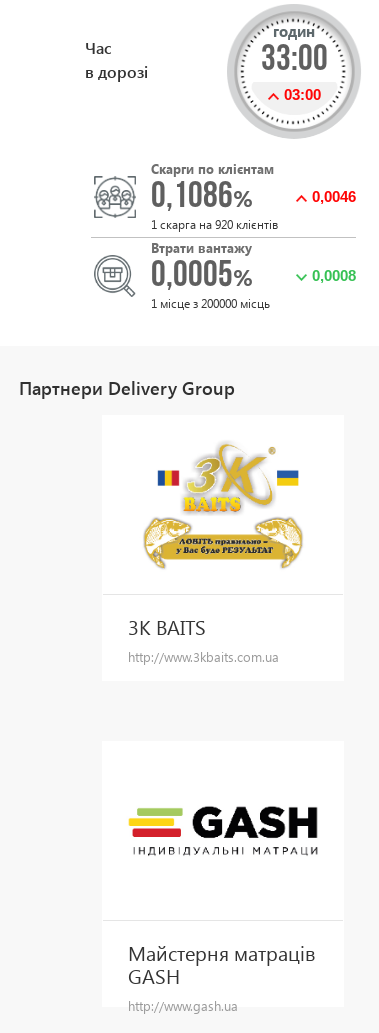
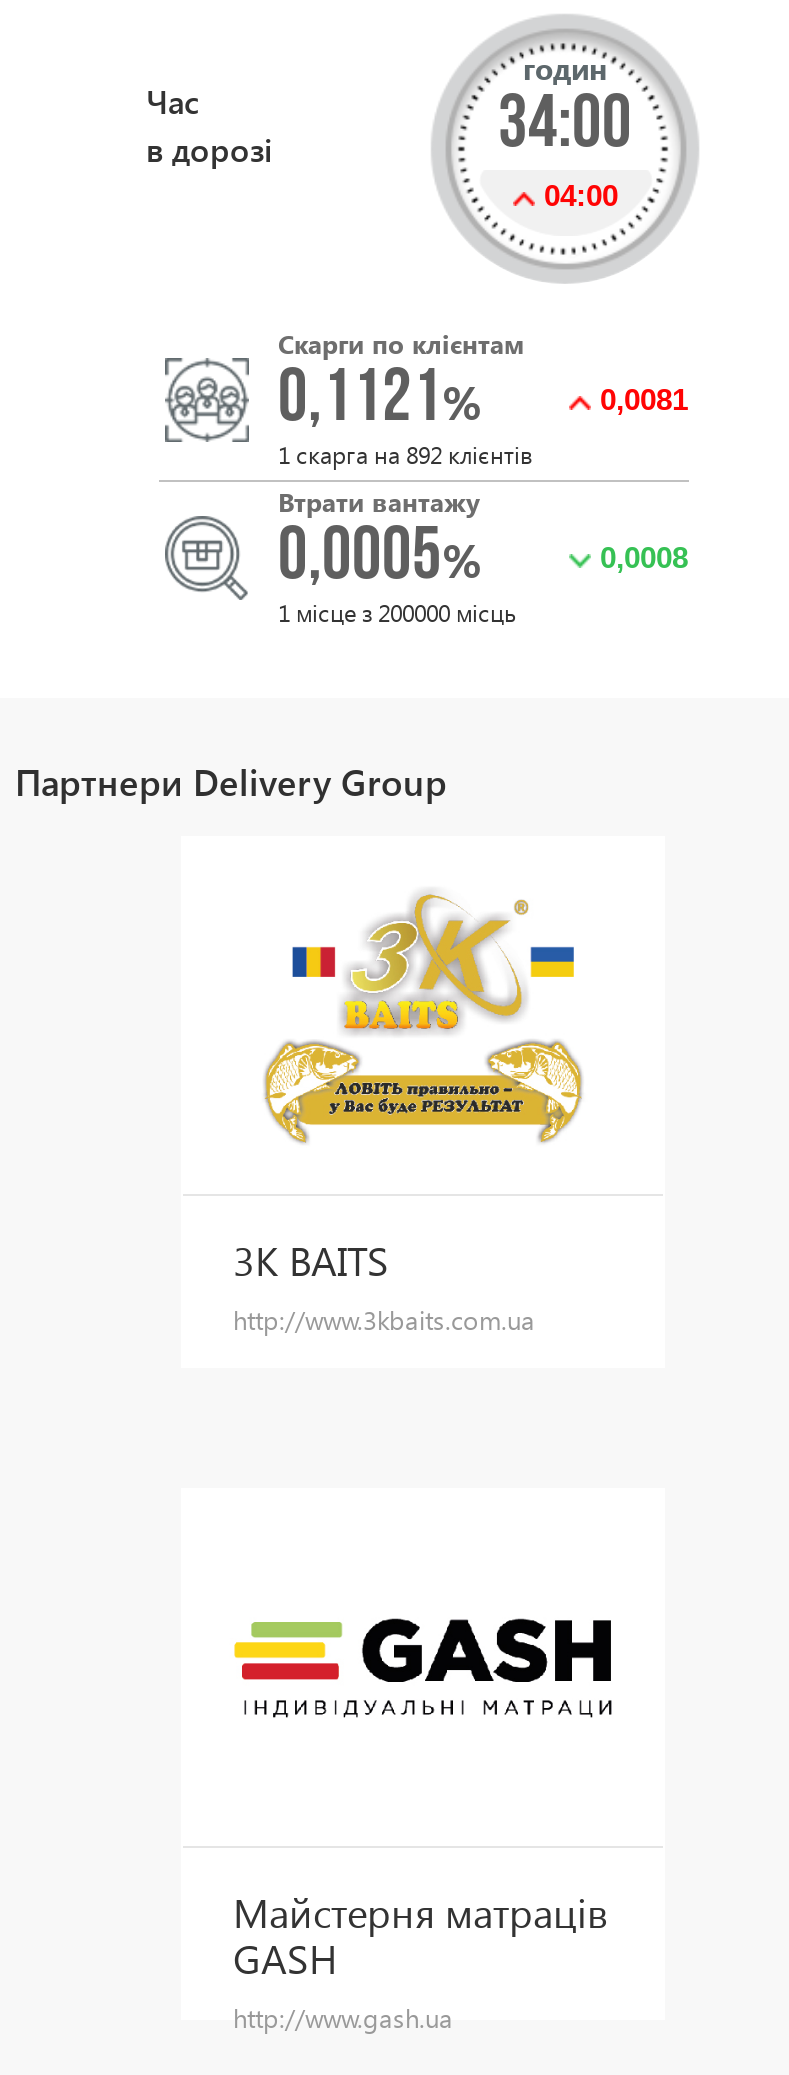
[260,42,327,79] 33:00 -> [498,90,632,164] 34:00
[283,86,320,103] 03:00 -> [544,178,618,212] 04:00
[150,179,252,216] 0,1086% -> [278,364,482,438] 0,1121%
[311,188,355,205] 0,0046 -> [600,382,688,416] 0,0081
[150,216,277,232] 1 скарга на 920 клієнтів -> [278,438,532,470] 1 скарга на 892 клієнтів

